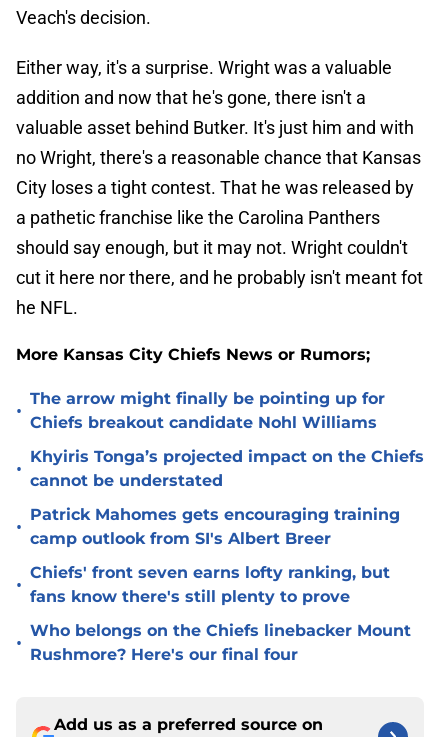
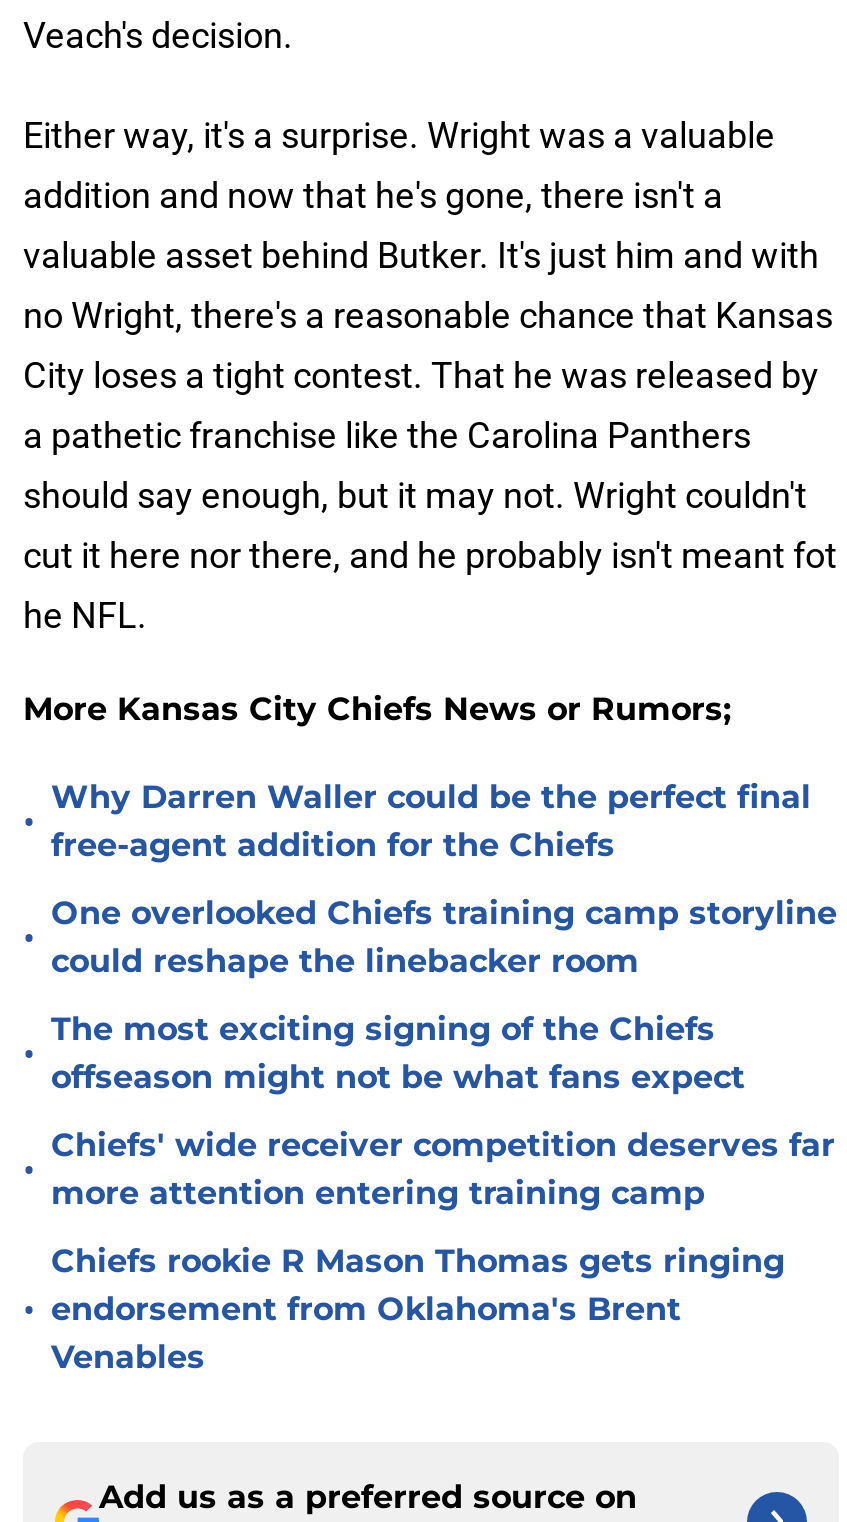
[30,389,385,432] The arrow might finally be pointing up for | Chiefs breakout candidate Nohl Williams -> [51,778,811,864] Why Darren Waller could be the perfect final | free-agent addition for the Chiefs
[30,447,424,490] Khyiris Tonga’s projected impact on the Chiefs | cannot be understated -> [51,894,837,980] One overlooked Chiefs training camp storyline | could reshape the linebacker room
[30,505,400,548] Patrick Mahomes gets encouraging training | camp outlook from SI's Albert Breer -> [51,1010,745,1096] The most exciting signing of the Chiefs | offseason might not be what fans expect
[30,563,390,606] Chiefs' front seven earns lofty ranking, but | fans know there's still plenty to prove -> [51,1126,835,1212] Chiefs' wide receiver competition deserves far | more attention entering training camp
[30,621,411,664] Who belongs on the Chiefs linebacker Mount | Rushmore? Here's our final four -> [51,1242,785,1376] Chiefs rookie R Mason Thomas gets ringing | endorsement from Oklahoma's Brent | Venables

